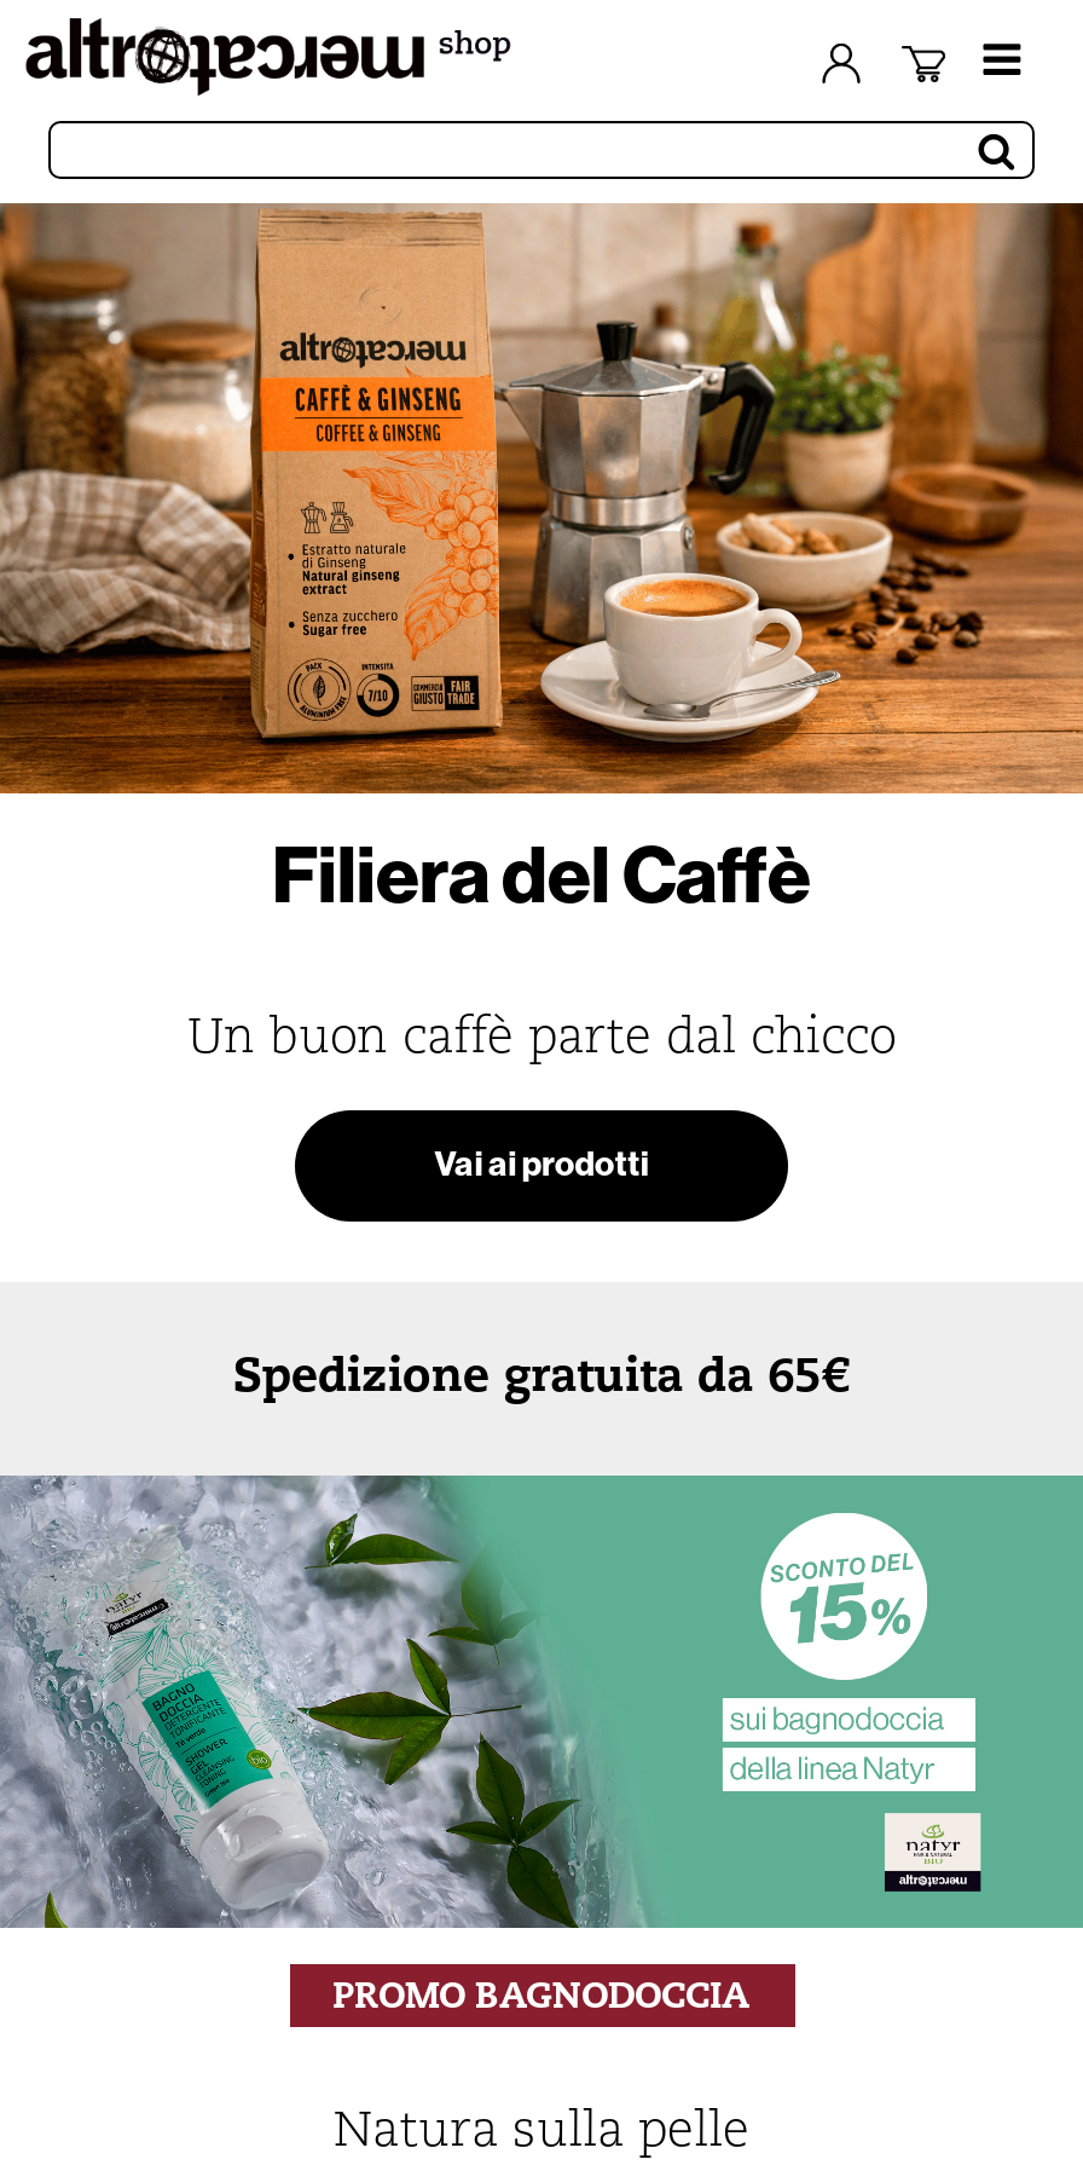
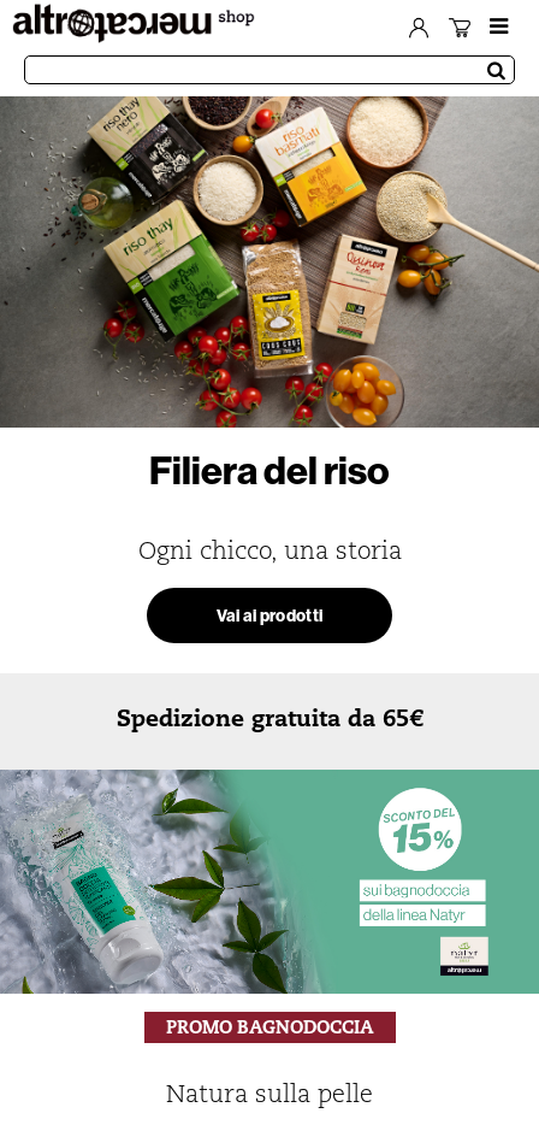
[7,201,1076,922] [image] | Filiera del Caffè -> [4,96,535,493] [image] | Filiera del riso
[187,1016,896,1065] Un buon caffè parte dal chicco -> [138,540,401,565] Ogni chicco, una storia

